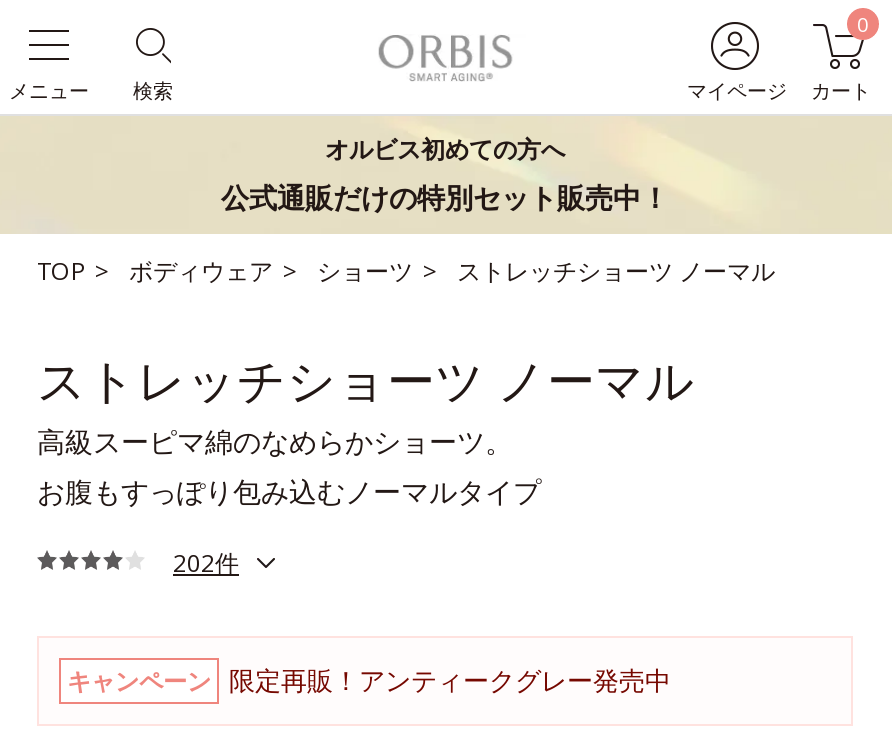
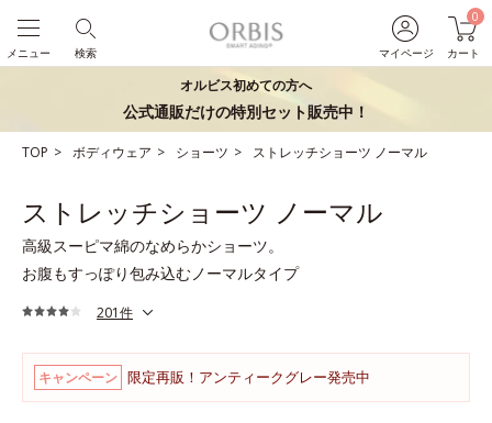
[173,546,239,580] 202件 -> [97,303,133,322] 201件

